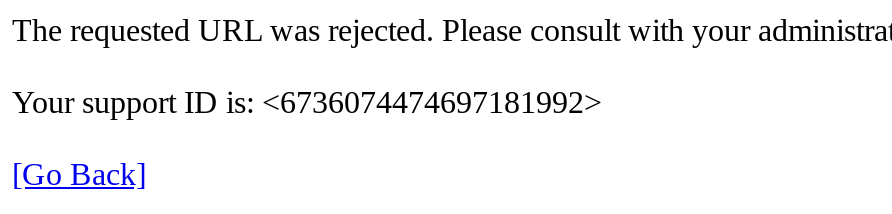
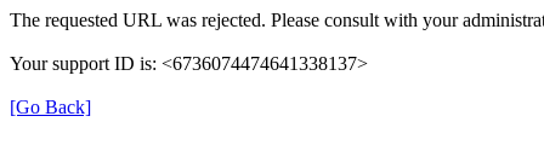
[12,85,602,119] Your support ID is: <6736074474697181992> -> [10,53,368,74] Your support ID is: <6736074474641338137>

